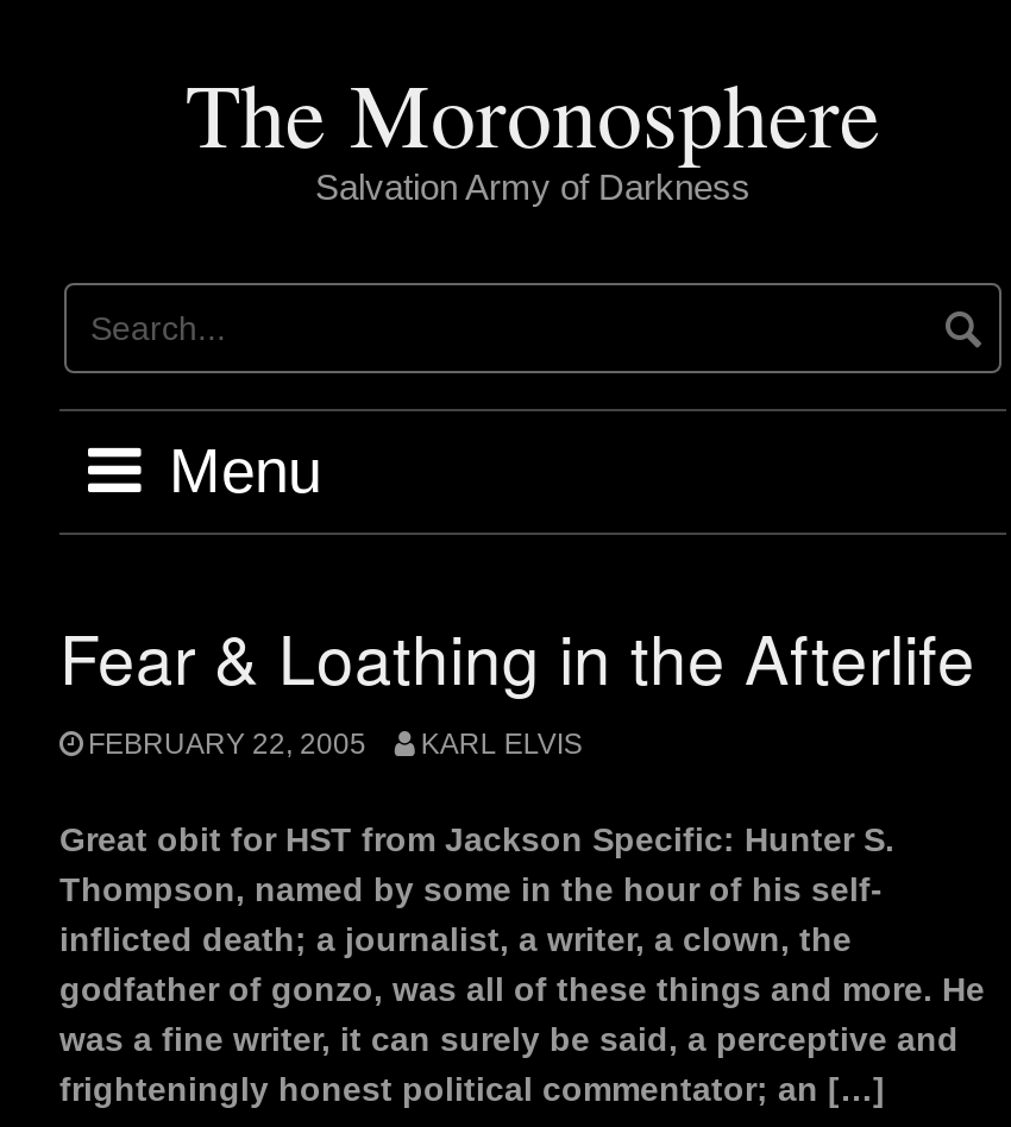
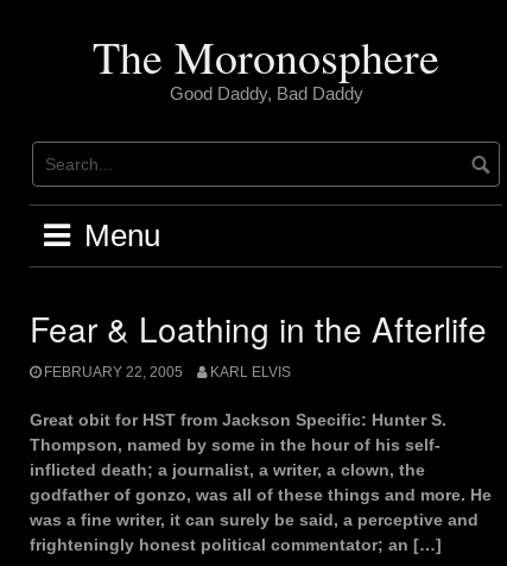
[315,166,751,207] Salvation Army of Darkness -> [169,83,363,103] Good Daddy, Bad Daddy

